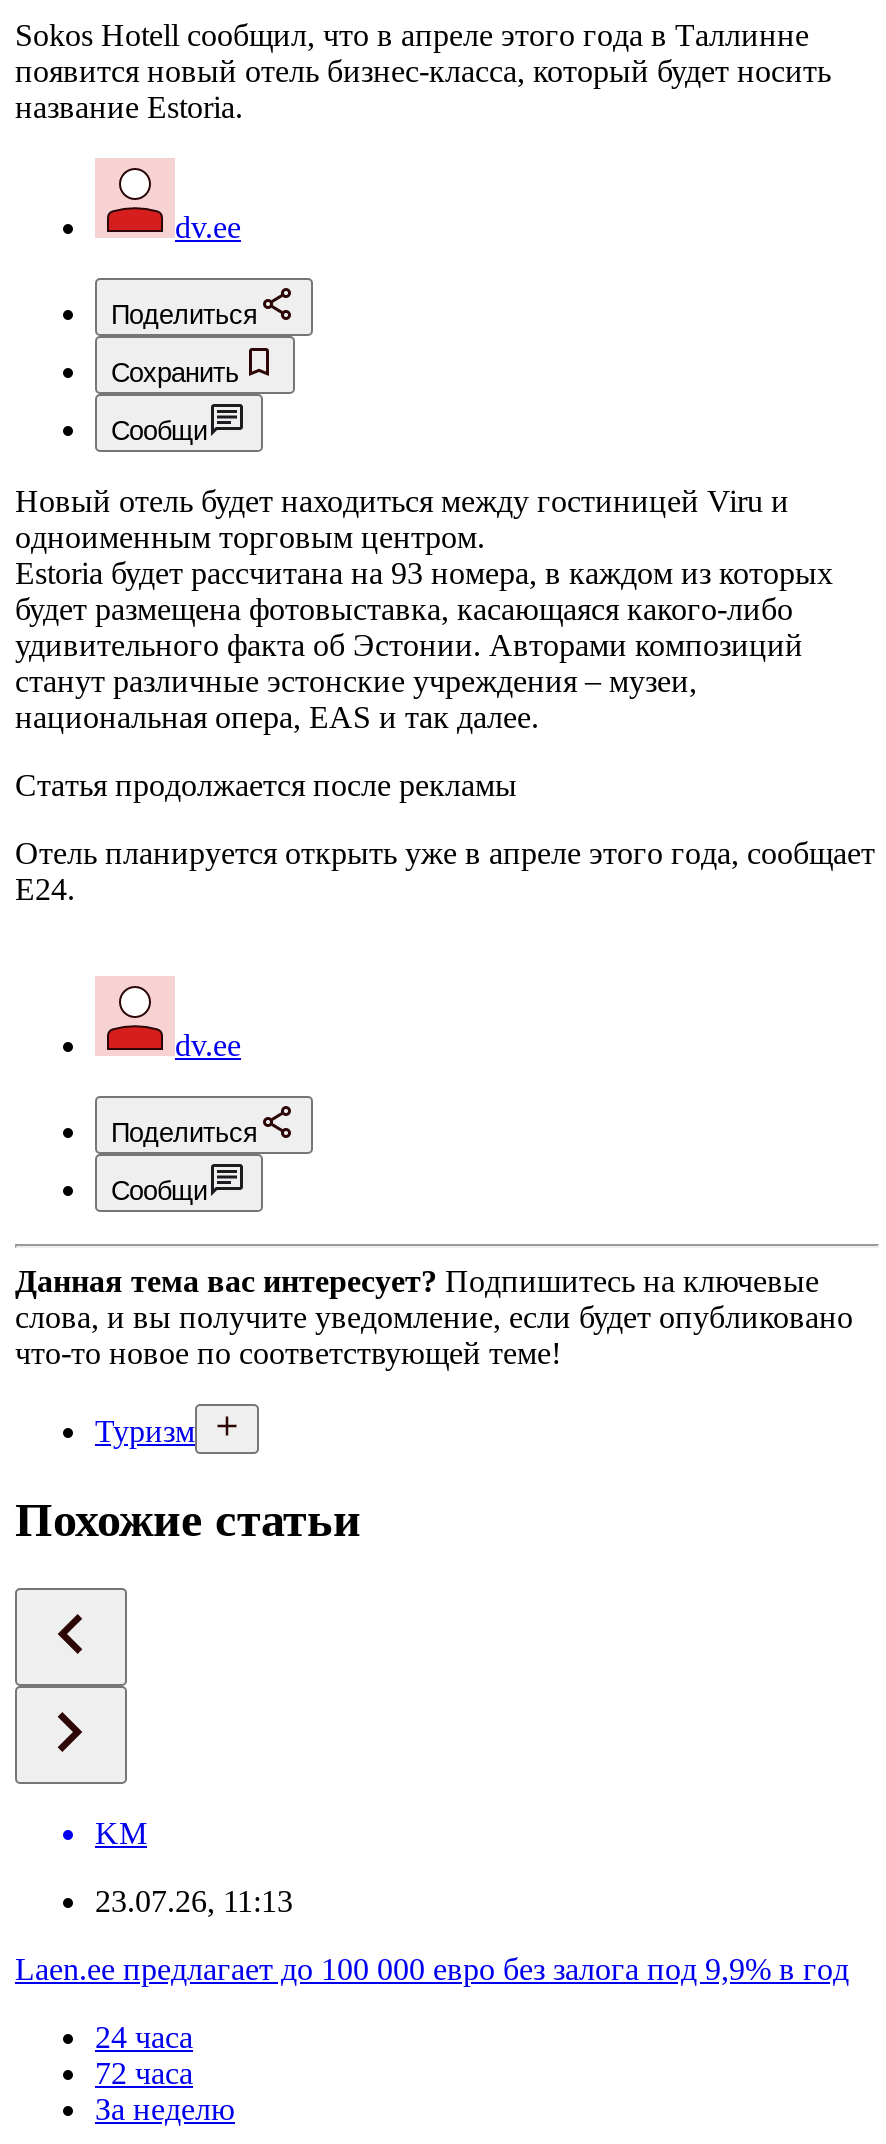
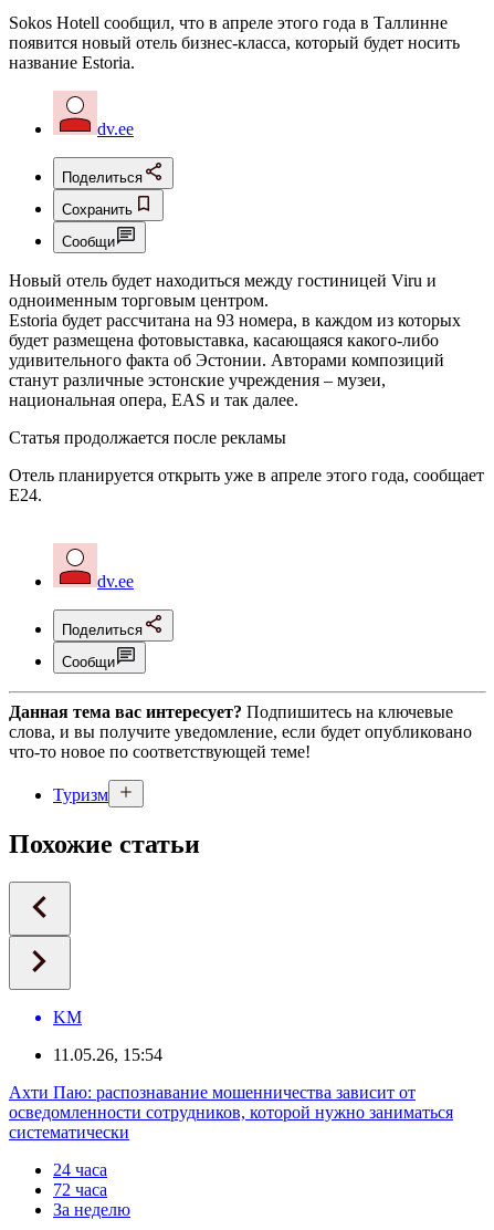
[95,1883,293,1917] 23.07.26, 11:13 -> [53,1045,162,1064] 11.05.26, 15:54
[15,1951,849,1985] Laen.ee предлагает до 100 000 евро без залога под 9,9% в год -> [9,1083,453,1141] Ахти Паю: распознавание мошенничества зависит от | осведомленности сотрудников, которой нужно заниматься | систематически

